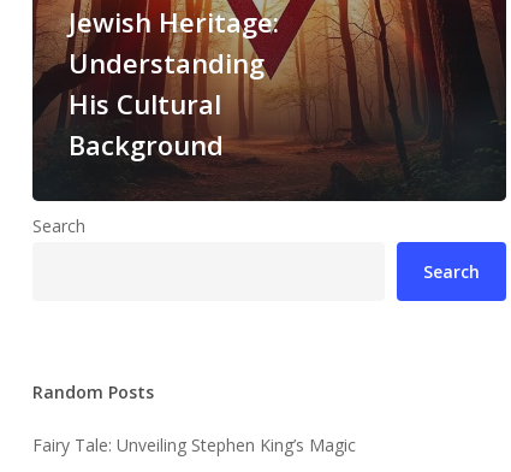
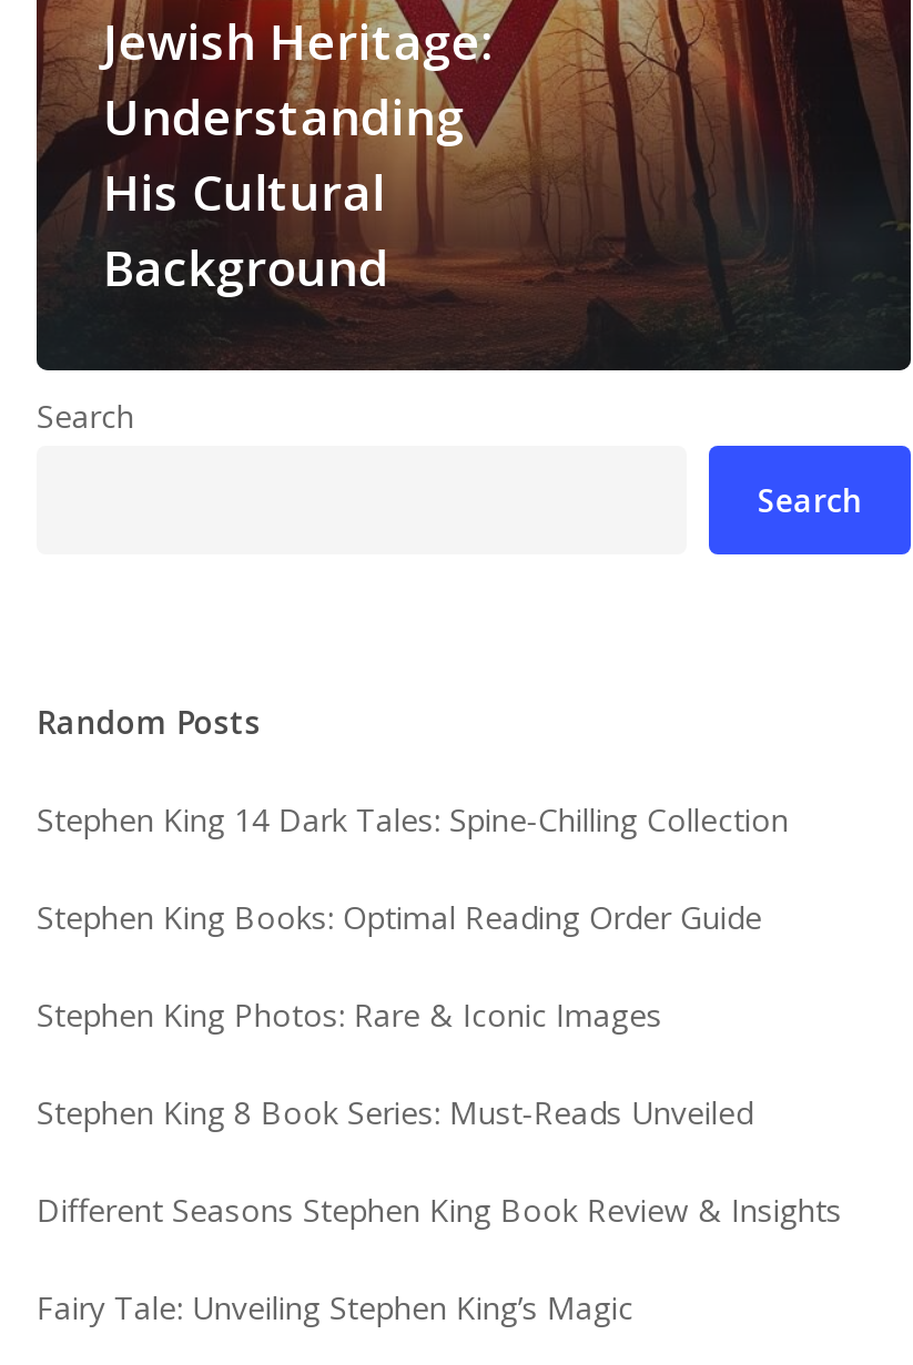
none -> [36,797,842,1230] Stephen King 14 Dark Tales: Spine-Chilling Collection | Stephen King Books: Optimal Reading Order Guide | Stephen King Photos: Rare & Iconic Images | Stephen King 8 Book Series: Must-Reads Unveiled | Different Seasons Stephen King Book Review & Insights

